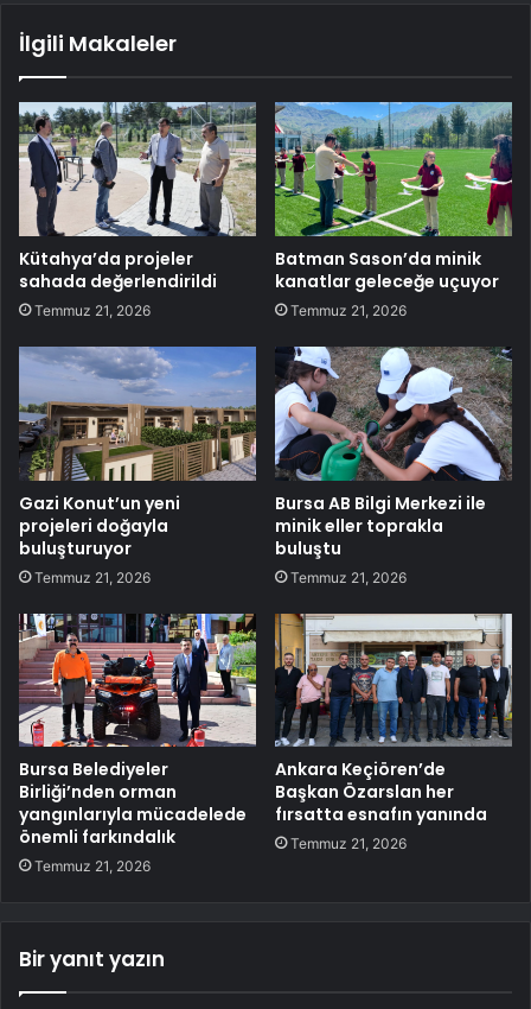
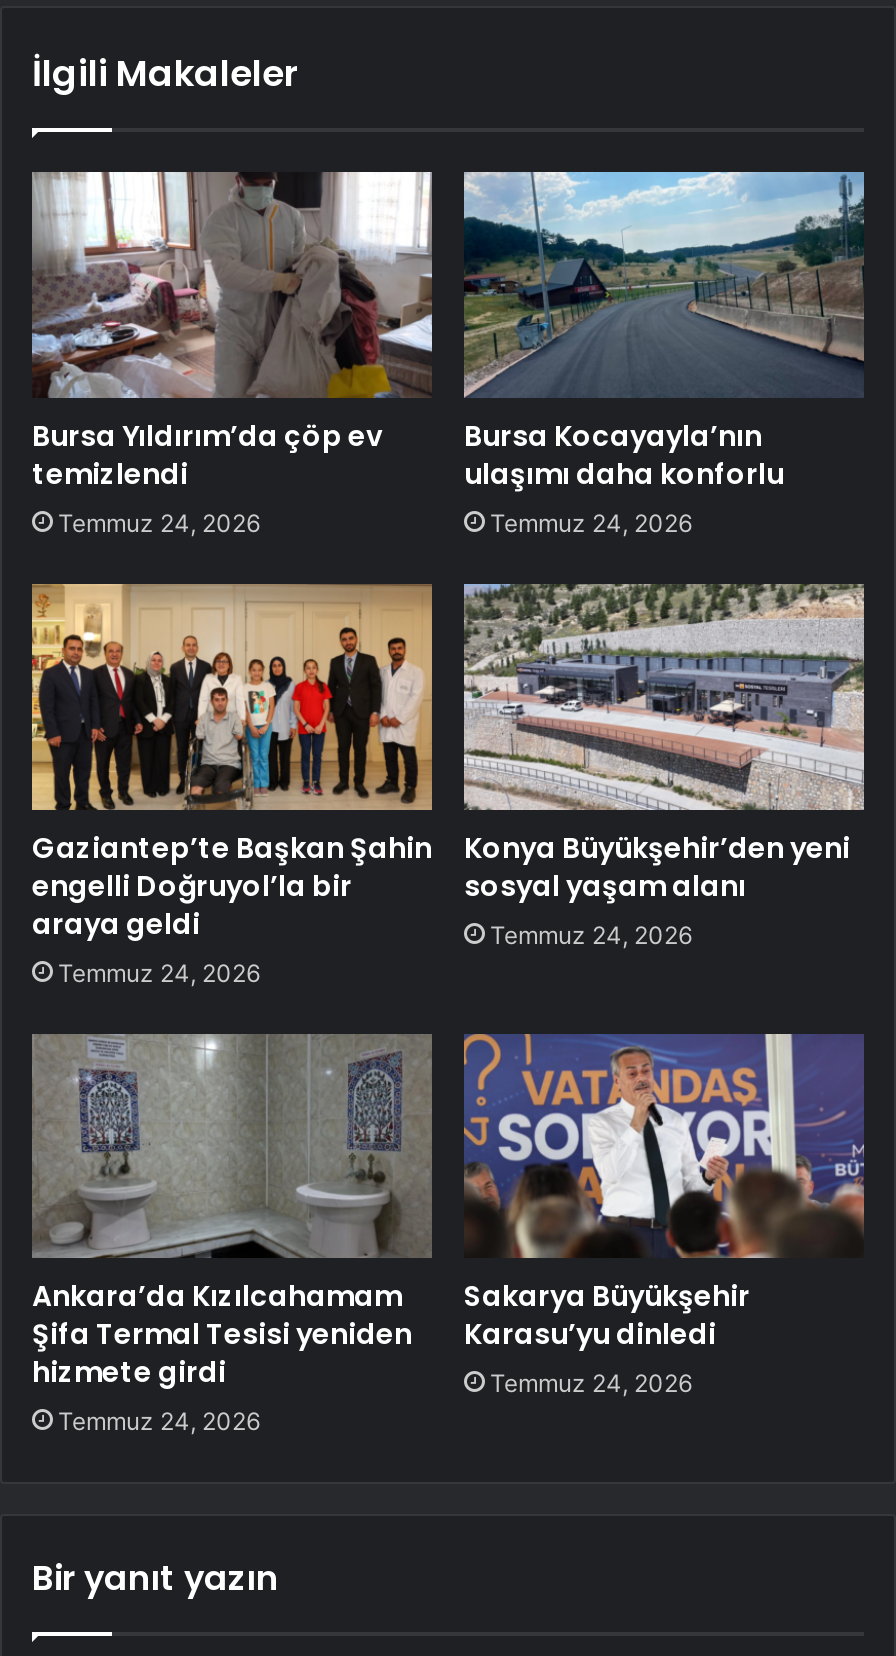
[19,101,257,319] [image] | Kütahya’da projeler | sahada değerlendirildi | Temmuz 21, 2026 -> [32,170,434,537] [image] | Bursa Yıldırım’da çöp ev | temizlendi | Temmuz 24, 2026
[274,101,512,319] [image] | Batman Sason’da minik | kanatlar geleceğe uçuyor | Temmuz 21, 2026 -> [464,170,864,537] [image] | Bursa Kocayayla’nın | ulaşımı daha konforlu | Temmuz 24, 2026
[18,345,257,586] [image] | Gazi Konut’un yeni | projeleri doğayla | buluşturuyor | Temmuz 21, 2026 -> [30,582,434,987] [image] | Gaziantep’te Başkan Şahin | engelli Doğruyol’la bir | araya geldi | Temmuz 24, 2026
[275,348,512,586] [image] | Bursa AB Bilgi Merkezi ile | minik eller toprakla | buluştu | Temmuz 21, 2026 -> [462,582,866,949] [image] | Konya Büyükşehir’den yeni | sosyal yaşam alanı | Temmuz 24, 2026
[19,613,256,875] [image] | Bursa Belediyeler | Birliği’nden orman | yangınlarıyla mücadelede | önemli farkındalık | Temmuz 21, 2026 -> [32,1032,432,1437] [image] | Ankara’da Kızılcahamam | Şifa Termal Tesisi yeniden | hizmete girdi | Temmuz 24, 2026
[274,613,513,853] [image] | Ankara Keçiören’de | Başkan Özarslan her | fırsatta esnafın yanında | Temmuz 21, 2026 -> [462,1034,864,1399] [image] | Sakarya Büyükşehir | Karasu’yu dinledi | Temmuz 24, 2026

